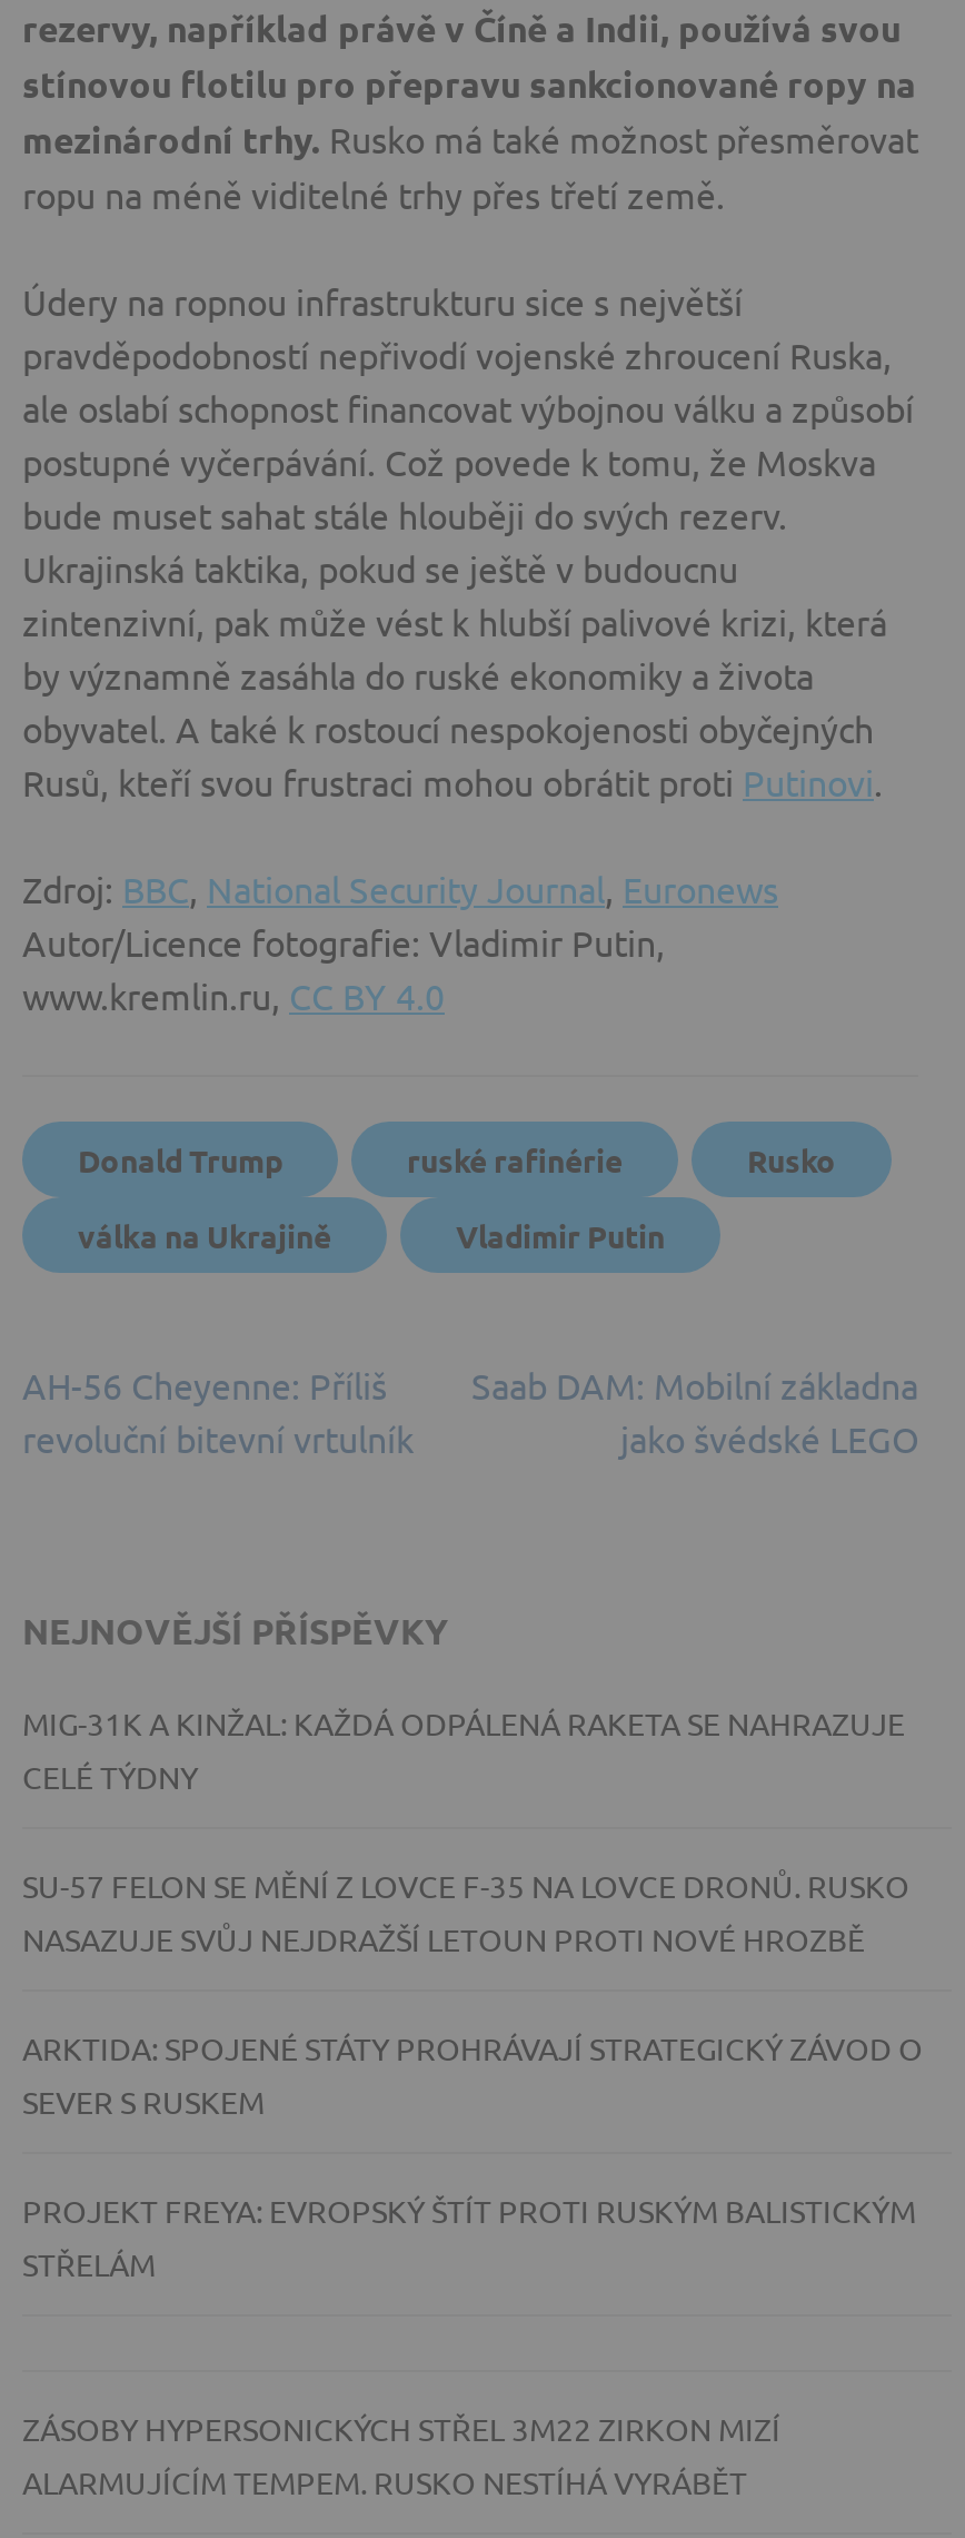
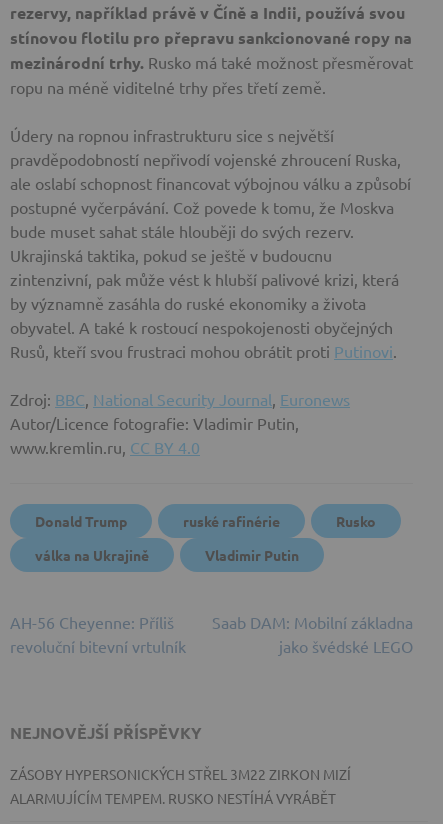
[22,1703,923,2284] MIG-31K A KINŽAL: KAŽDÁ ODPÁLENÁ RAKETA SE NAHRAZUJE | CELÉ TÝDNY | SU-57 FELON SE MĚNÍ Z LOVCE F-35 NA LOVCE DRONŮ. RUSKO | NASAZUJE SVŮJ NEJDRAŽŠÍ LETOUN PROTI NOVÉ HROZBĚ | ARKTIDA: SPOJENÉ STÁTY PROHRÁVAJÍ STRATEGICKÝ ZÁVOD O | SEVER S RUSKEM | PROJEKT FREYA: EVROPSKÝ ŠTÍT PROTI RUSKÝM BALISTICKÝM | STŘELÁM -> none

